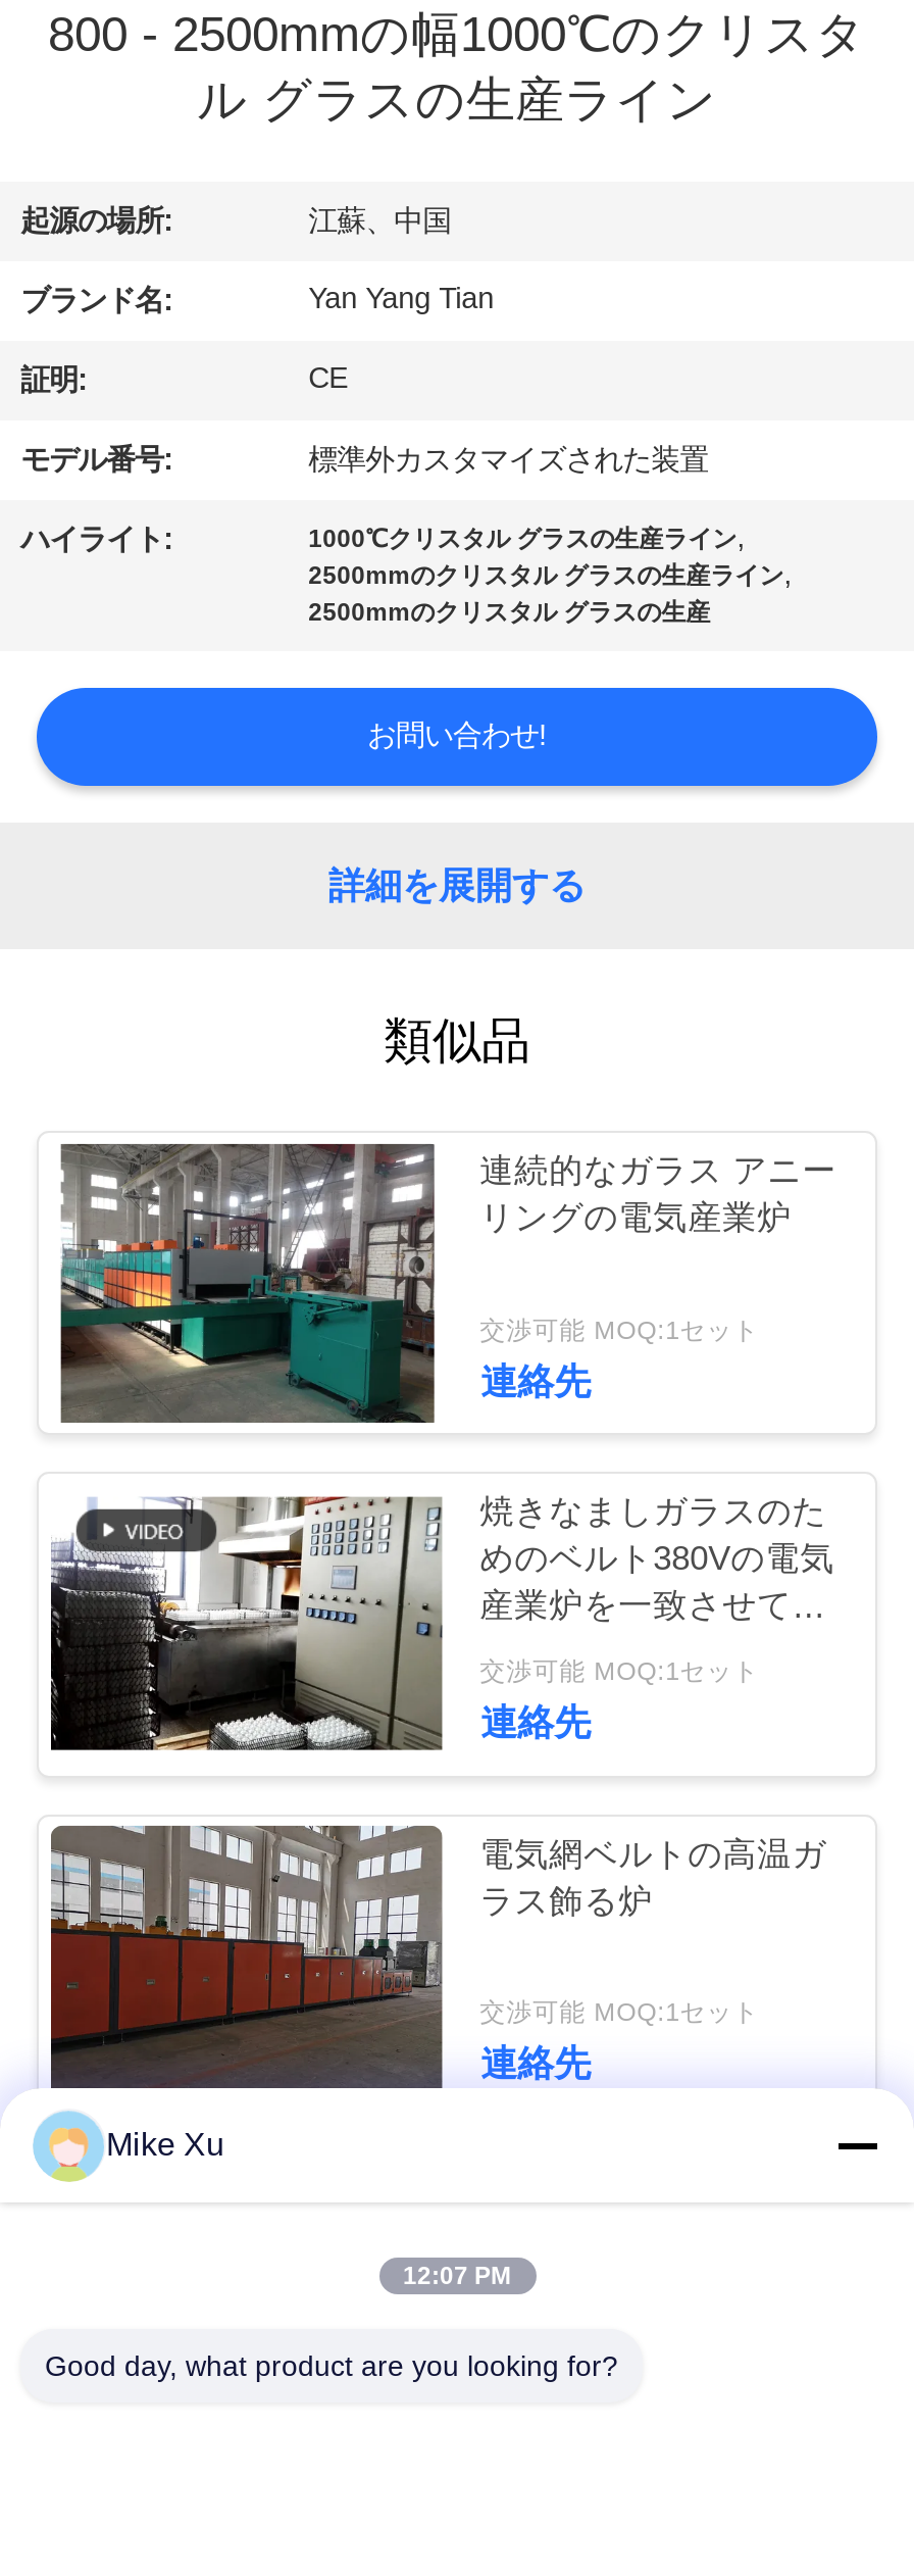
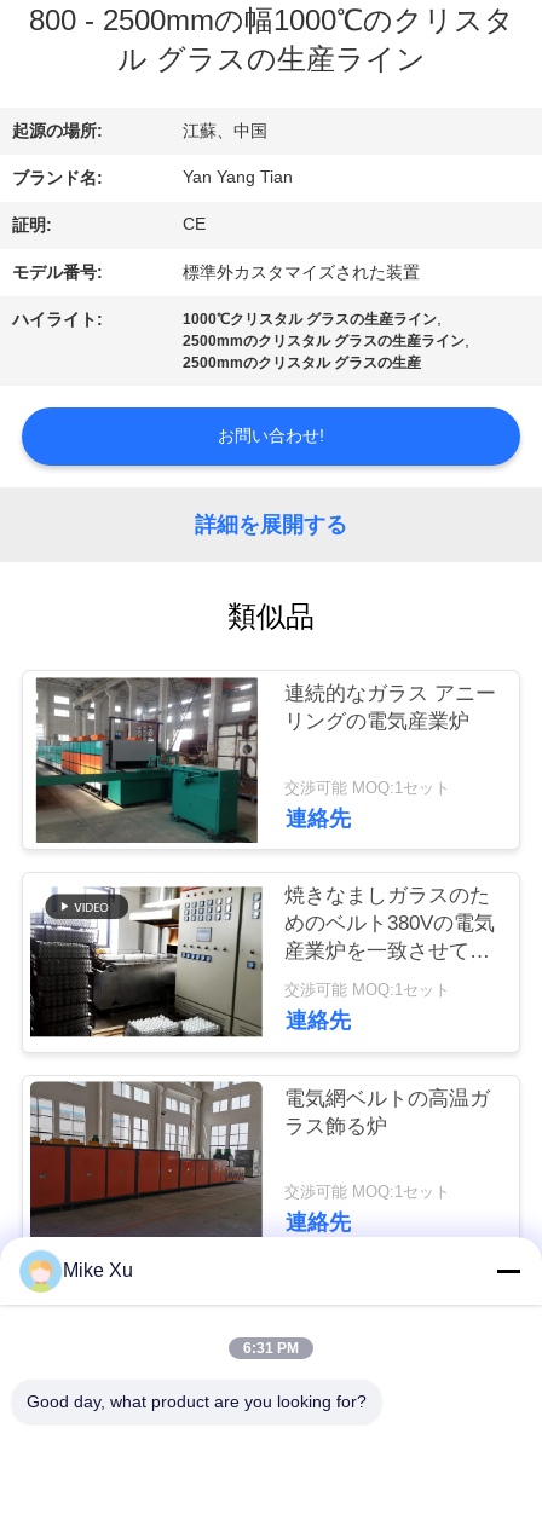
[403,2262,511,2290] 12:07 PM -> [243,1340,299,1357] 6:31 PM

